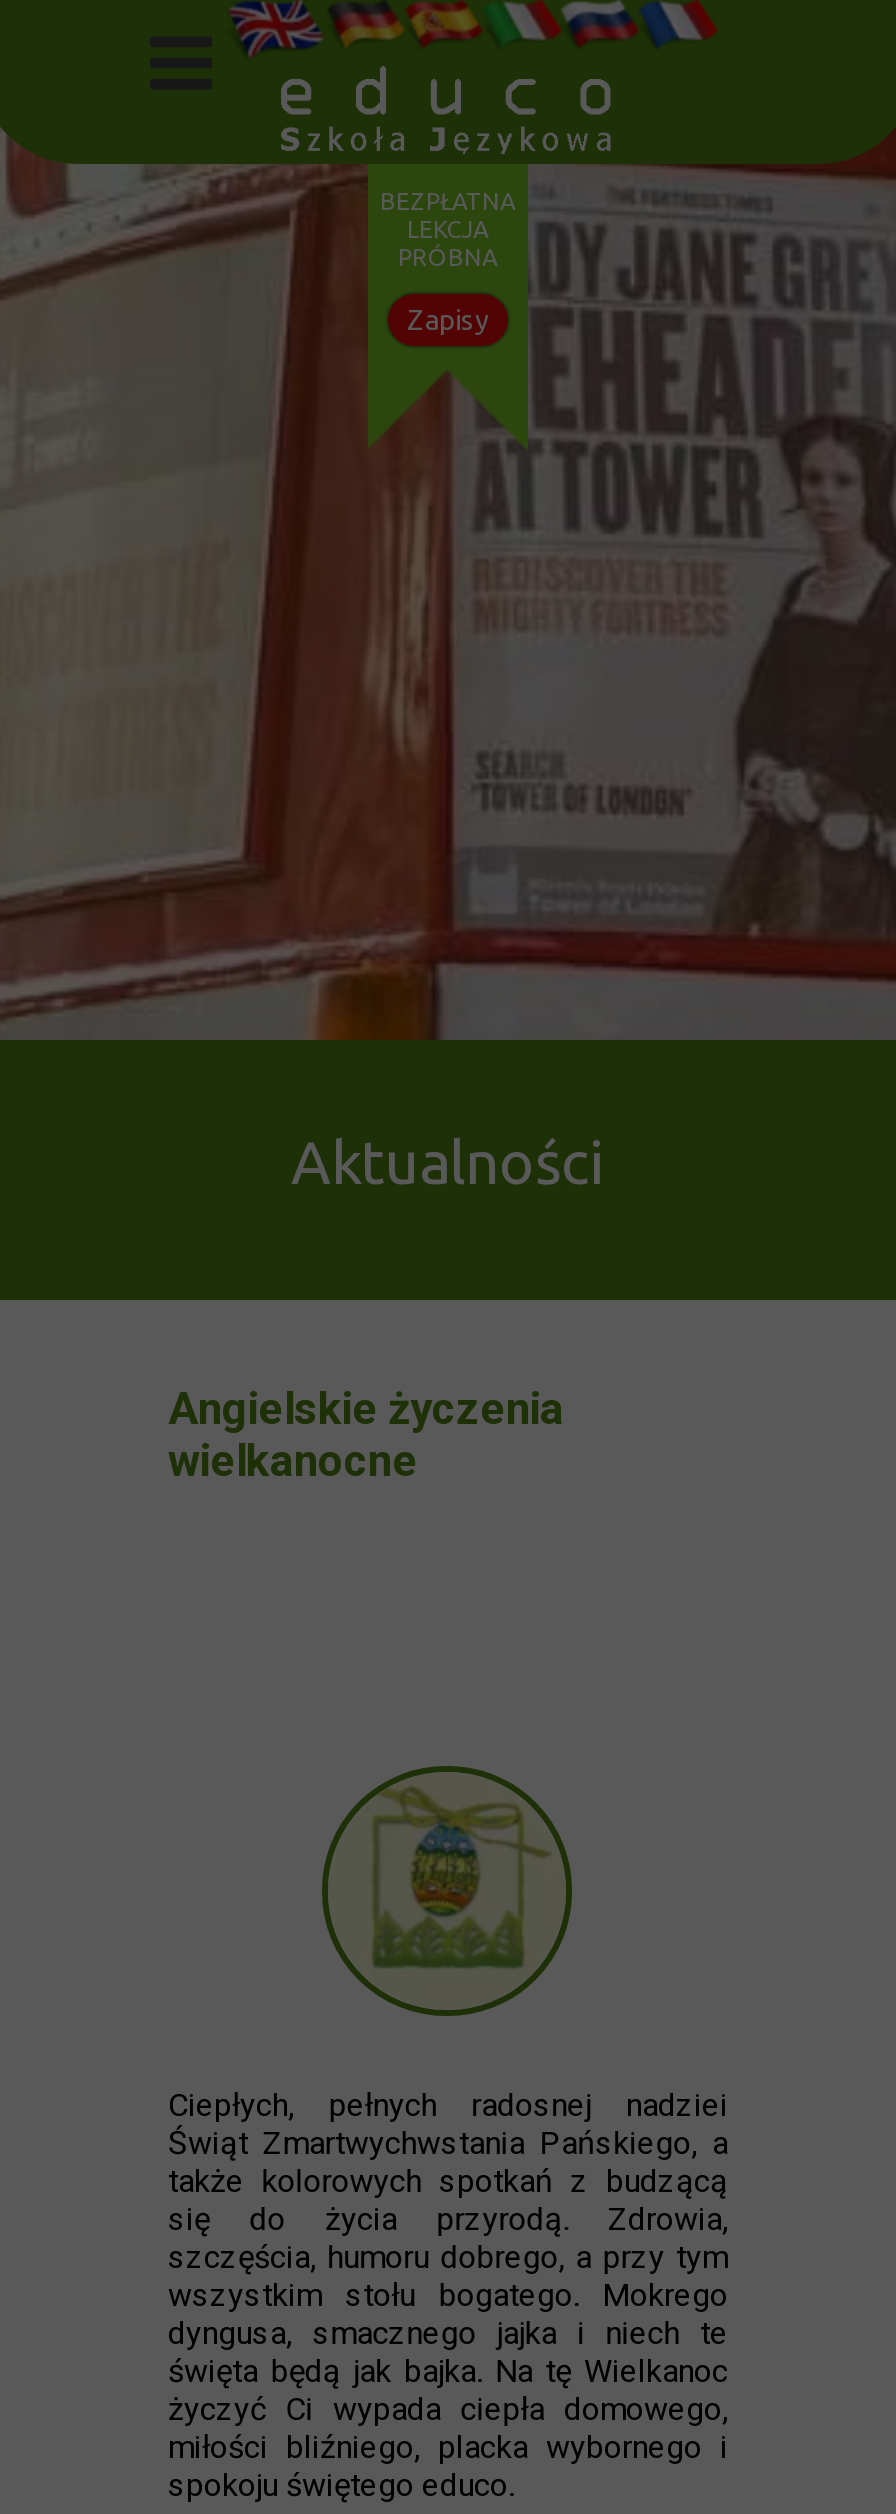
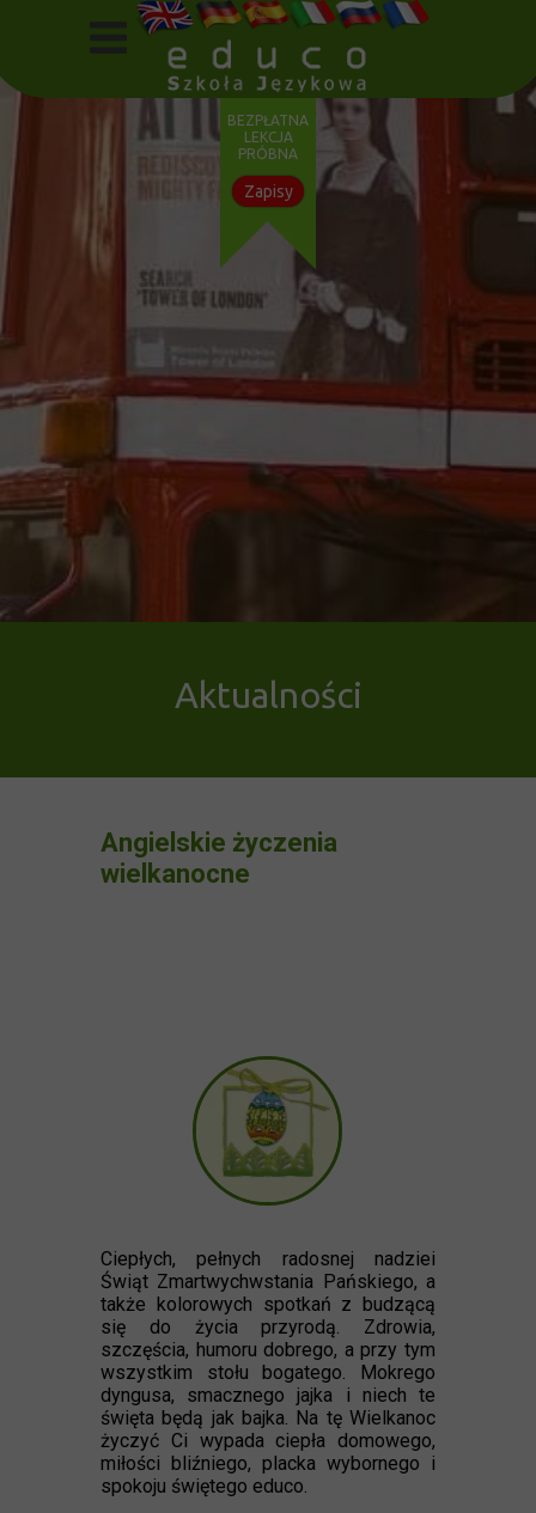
[6,128,890,1042] [image] -> [4,79,532,623] [image]

